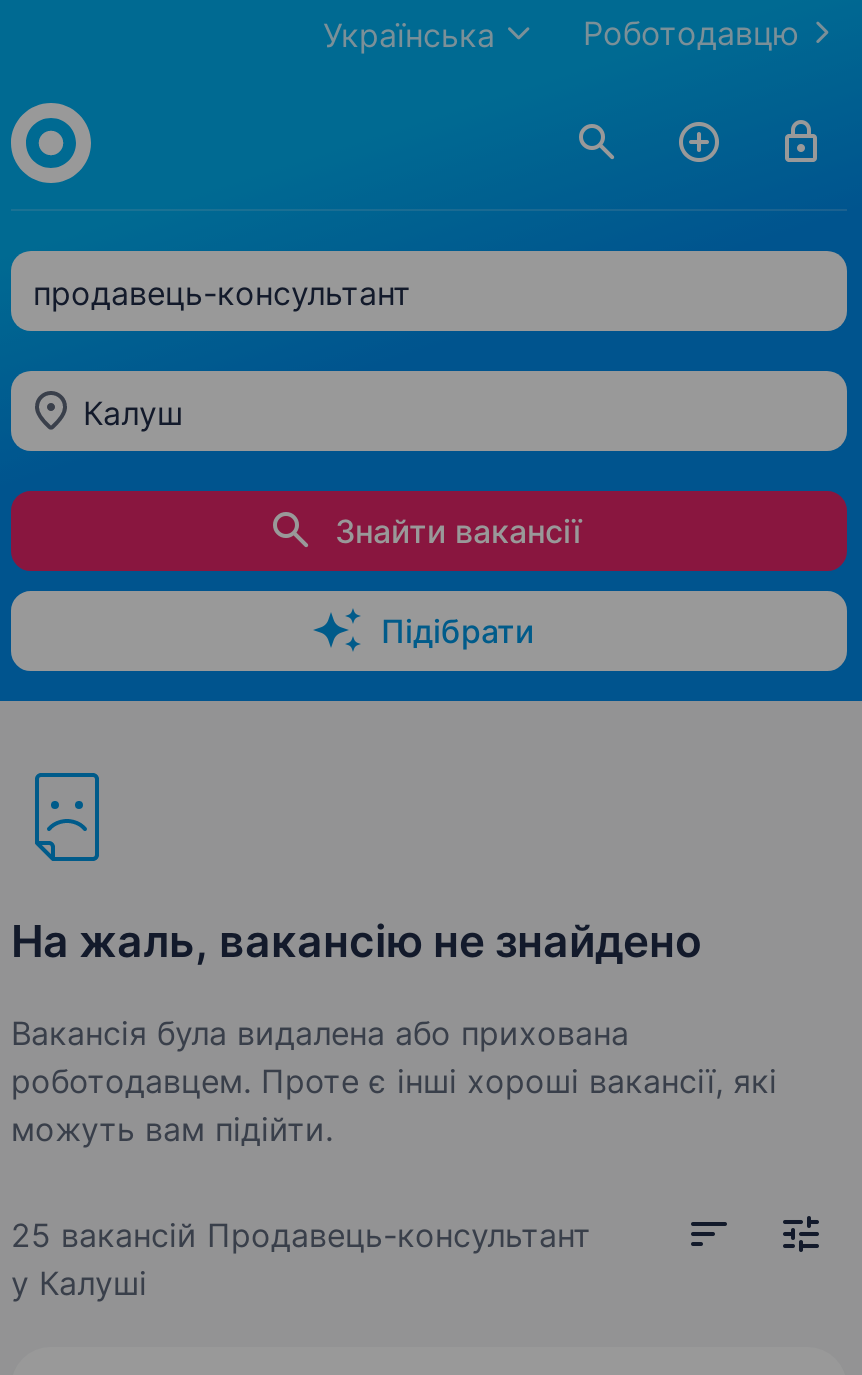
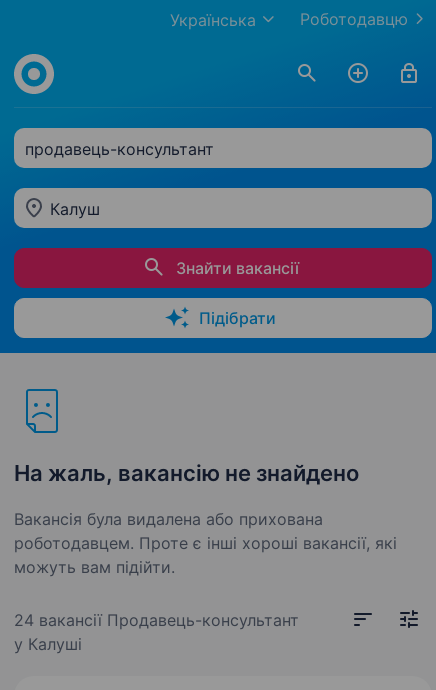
[11,1215,591,1255] 25 вакансій Продавець-консультант -> [14,610,299,630] 24 вакансії Продавець-консультант

